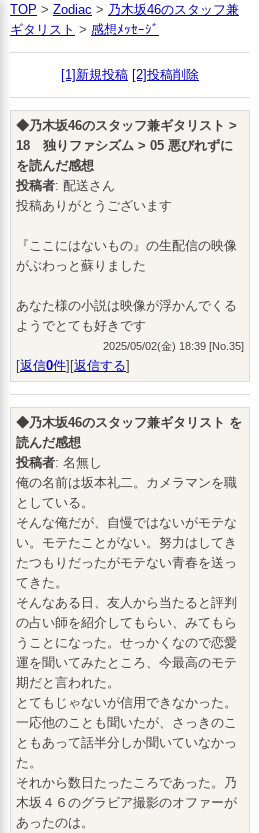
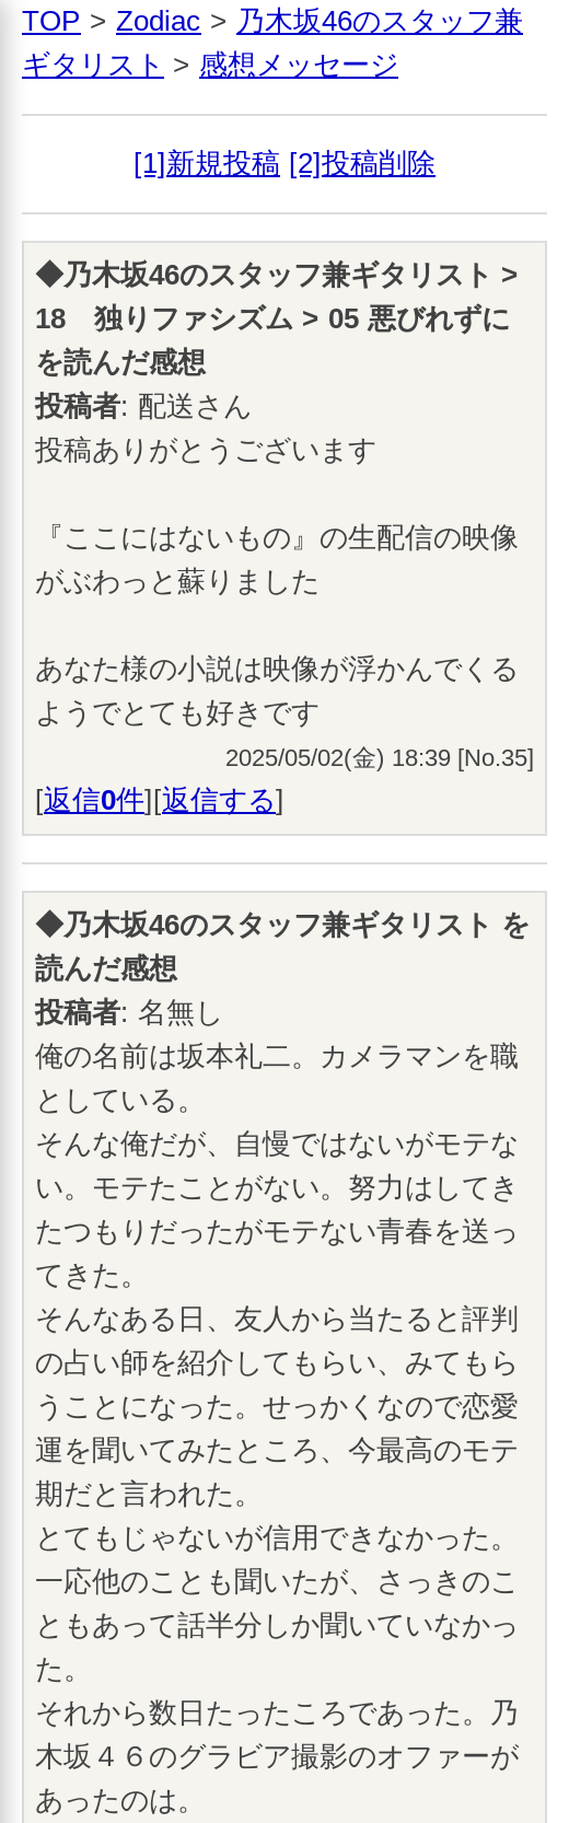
[10,22,159,37] ギタリスト>感想ﾒｯｾｰｼﾞ -> [22,48,398,81] ギタリスト>感想メッセージ

